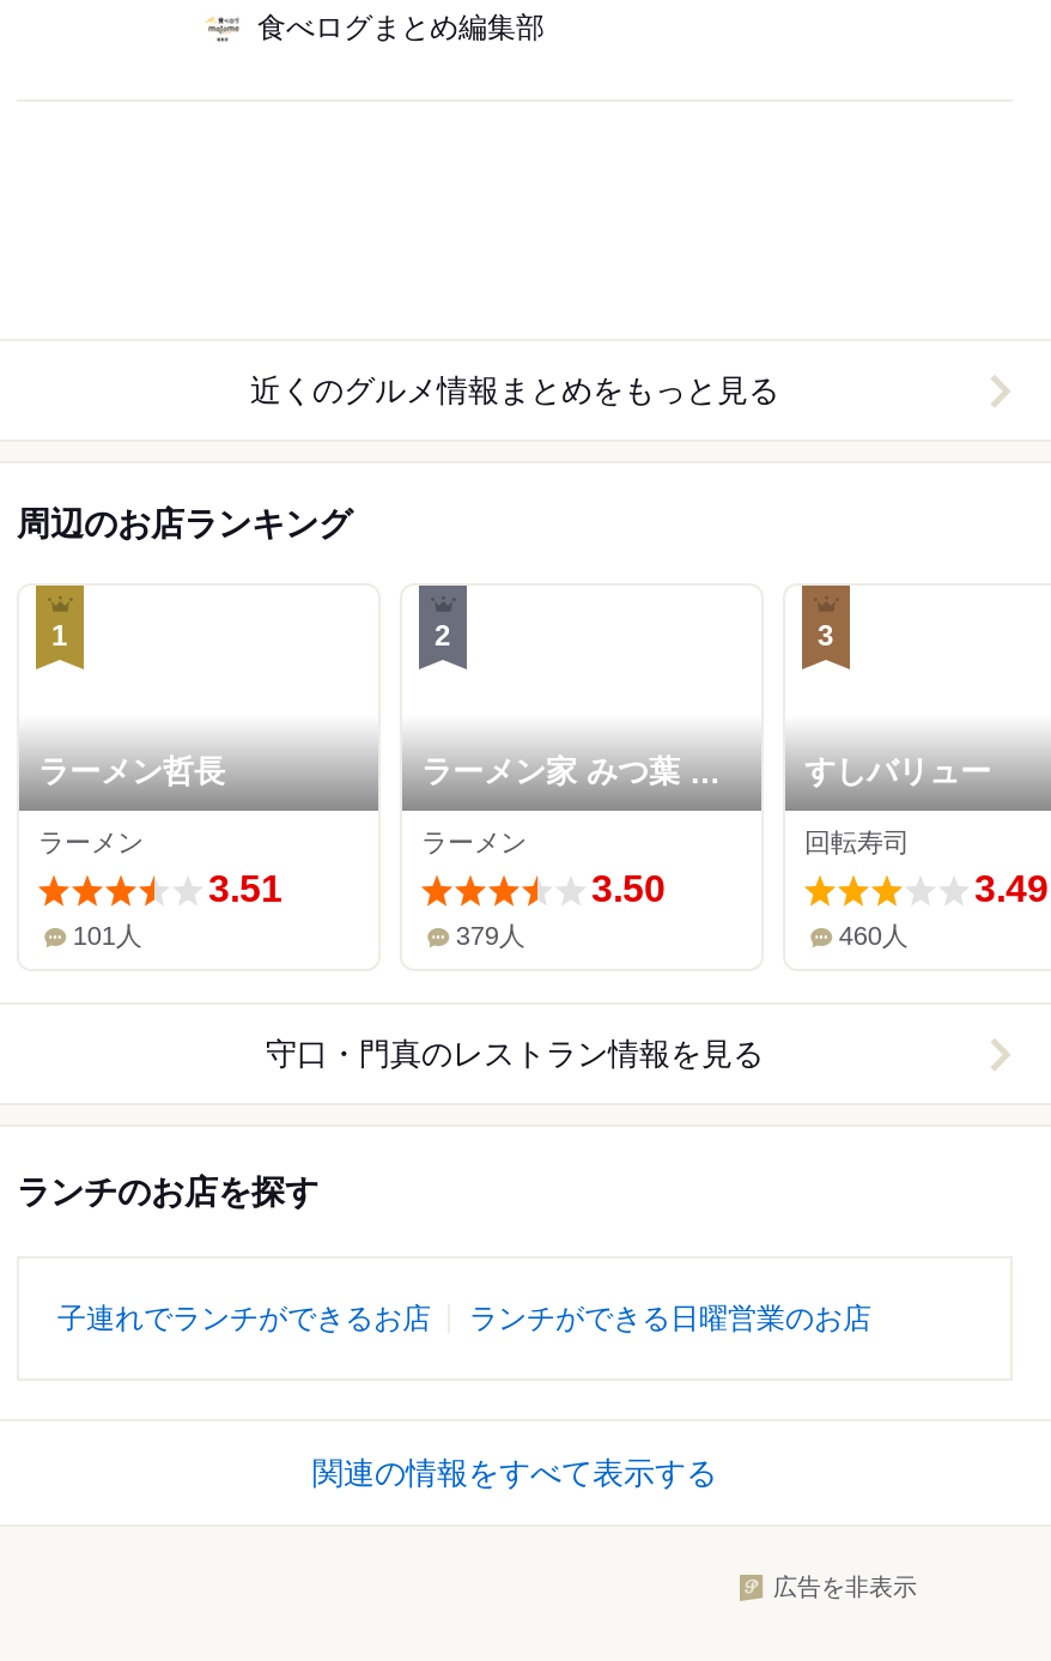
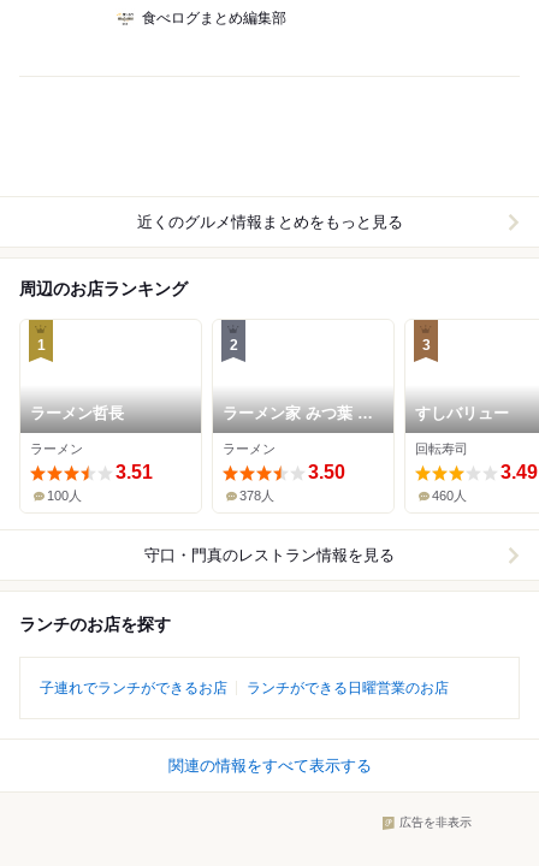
[73,922,142,950] 101人 -> [47,489,82,503] 100人
[456,922,525,950] 379人 -> [240,489,275,503] 378人

